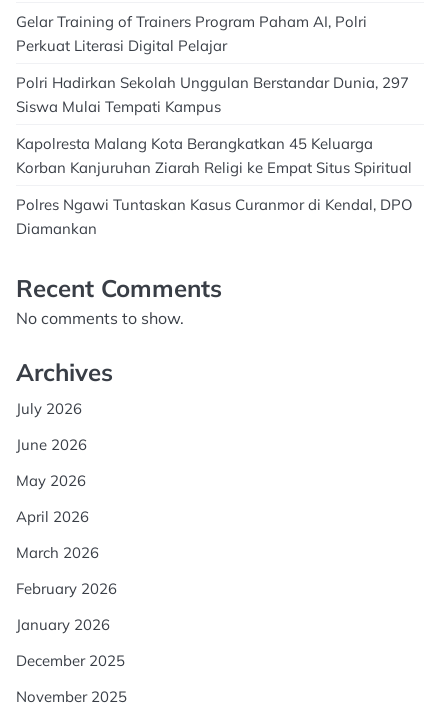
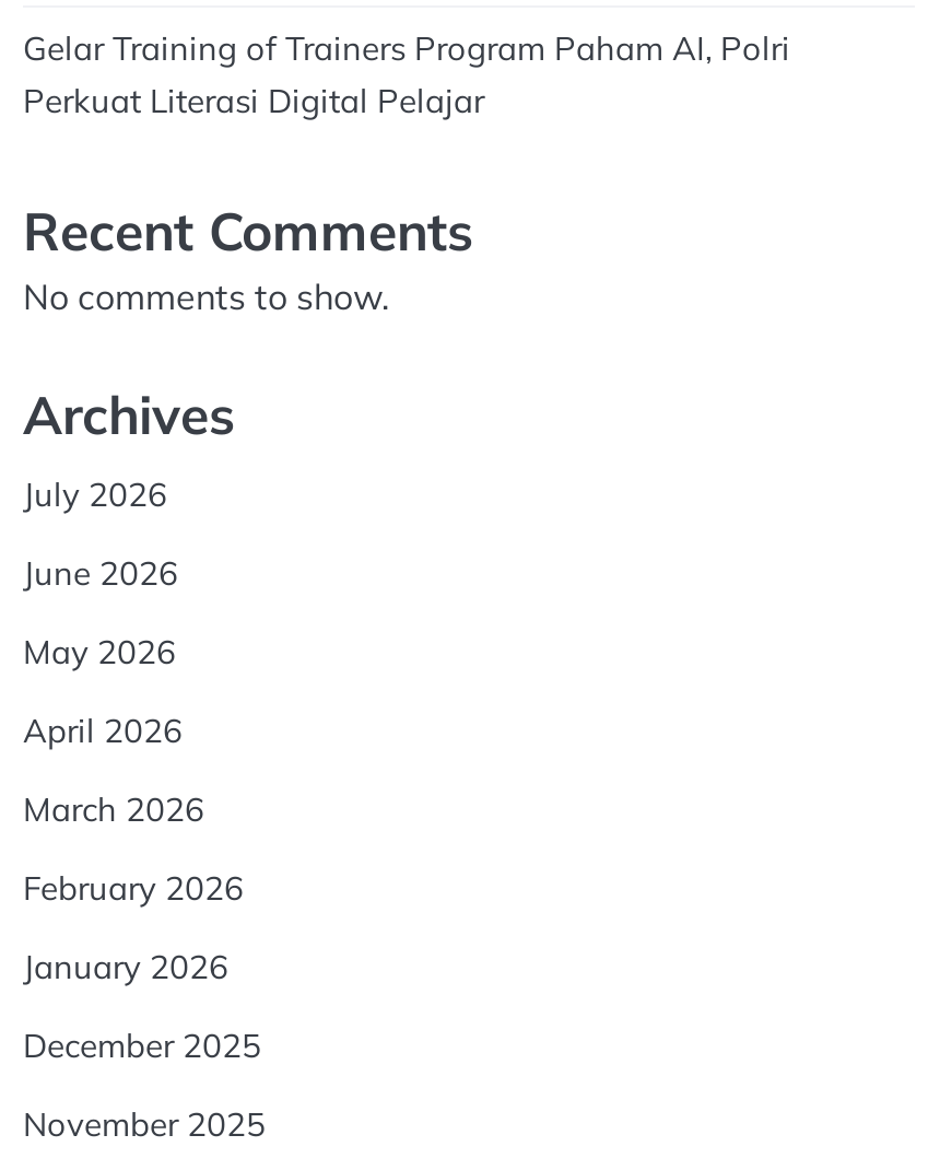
[16,73,413,238] Polri Hadirkan Sekolah Unggulan Berstandar Dunia, 297 | Siswa Mulai Tempati Kampus | Kapolresta Malang Kota Berangkatkan 45 Keluarga | Korban Kanjuruhan Ziarah Religi ke Empat Situs Spiritual | Polres Ngawi Tuntaskan Kasus Curanmor di Kendal, DPO | Diamankan -> none

